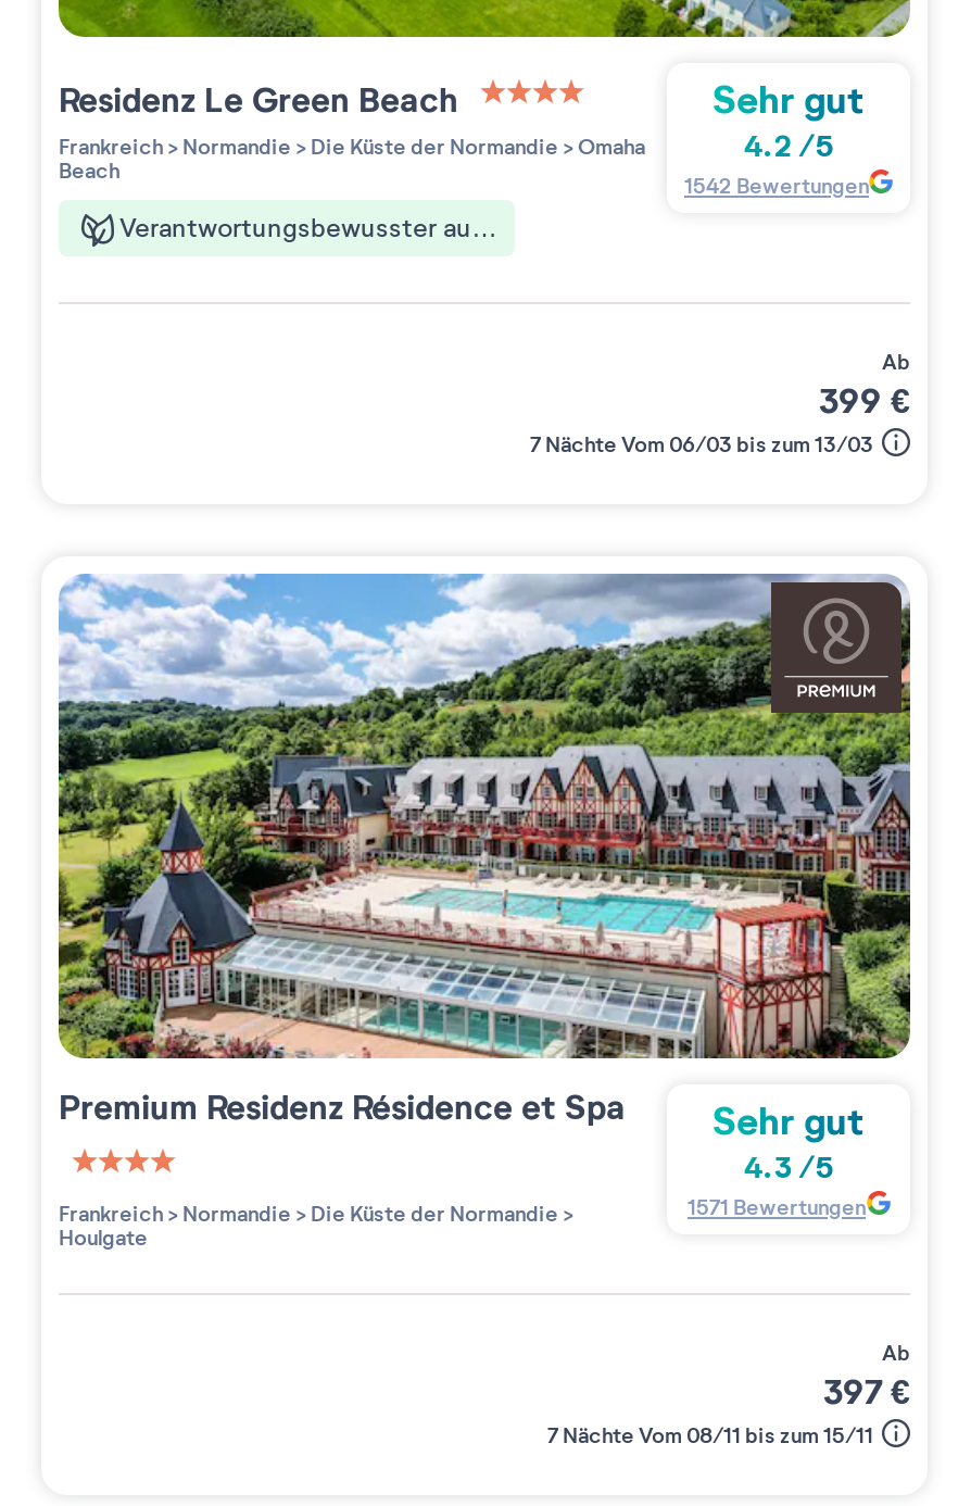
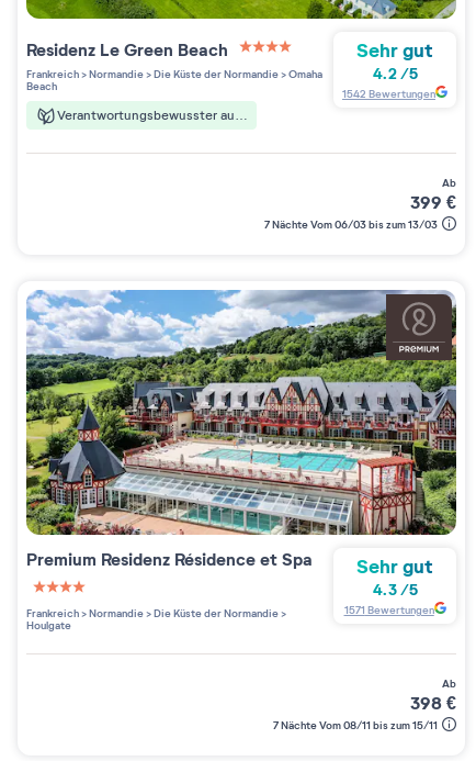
[823,1370,910,1416] 397€ -> [410,692,456,715] 398€

